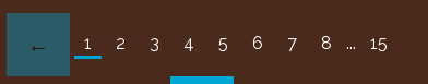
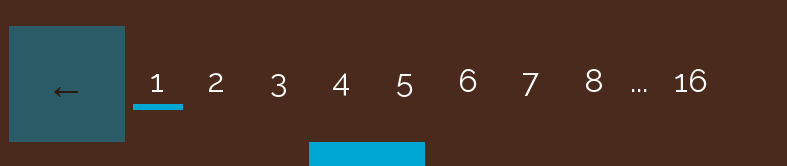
[370,33,388,53] 15 -> [674,62,708,100] 16

